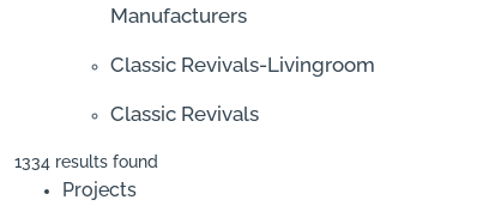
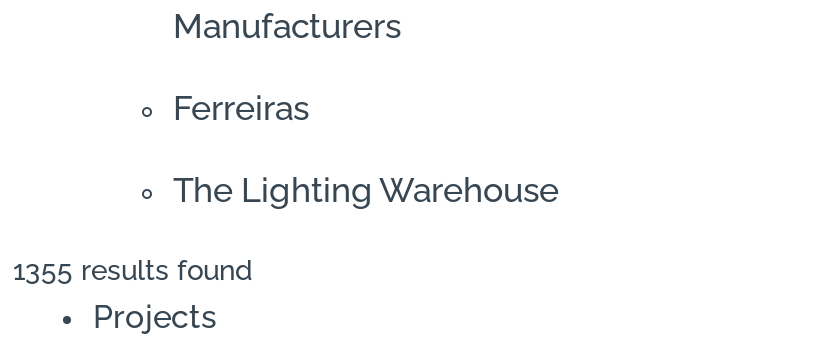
[110,53,375,77] Classic Revivals-Livingroom -> [173,88,309,128] Ferreiras
[110,102,259,126] Classic Revivals -> [173,170,559,210] The Lighting Warehouse
[14,152,158,171] 1334 results found -> [13,254,253,286] 1355 results found

